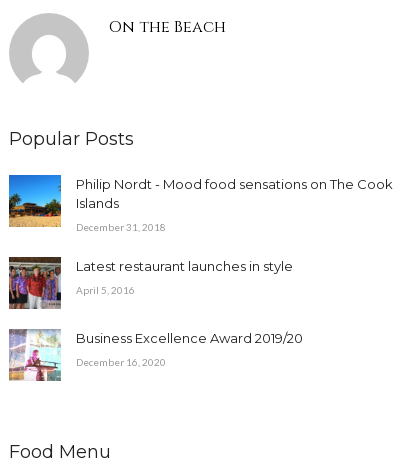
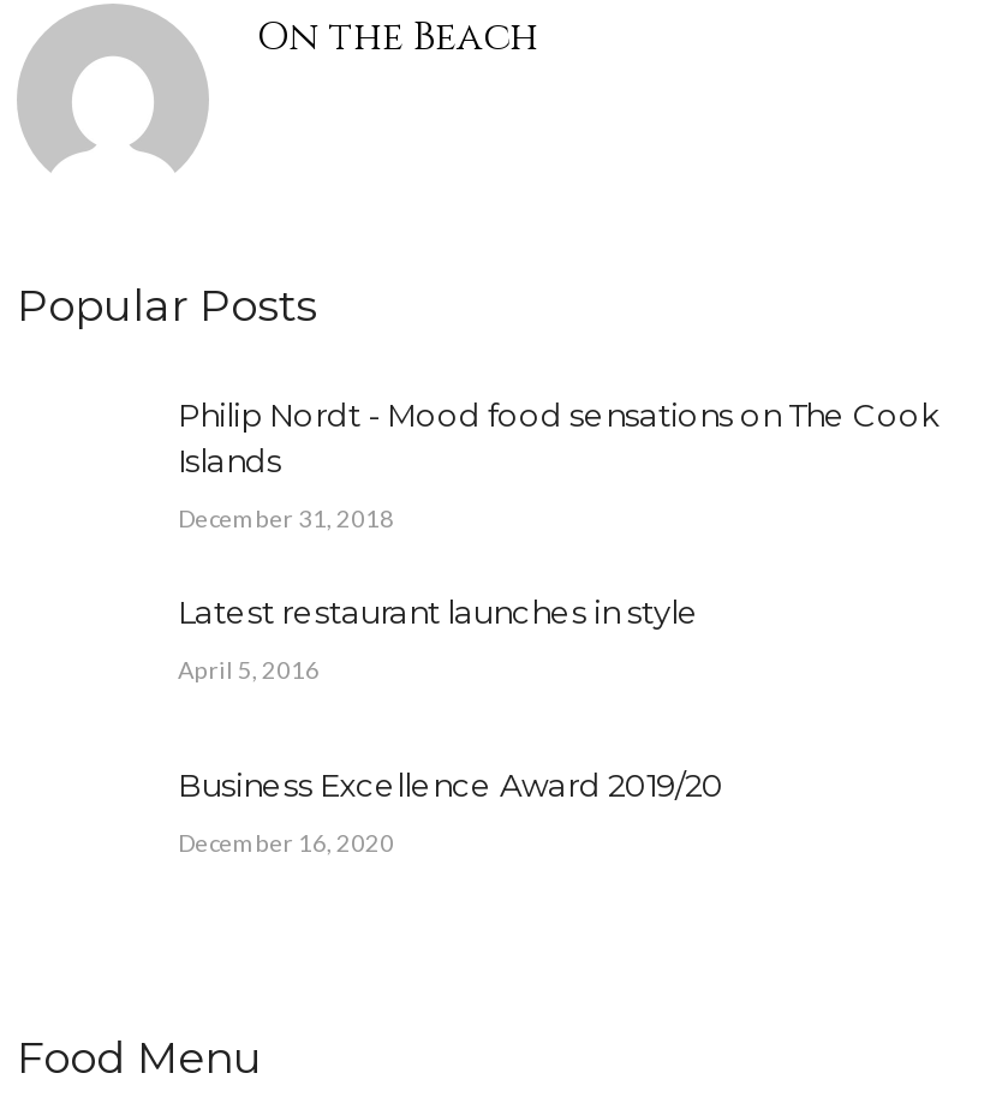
[8,174,62,228] [image] -> none
[8,256,62,310] [image] -> none
[8,328,62,382] [image] -> none

